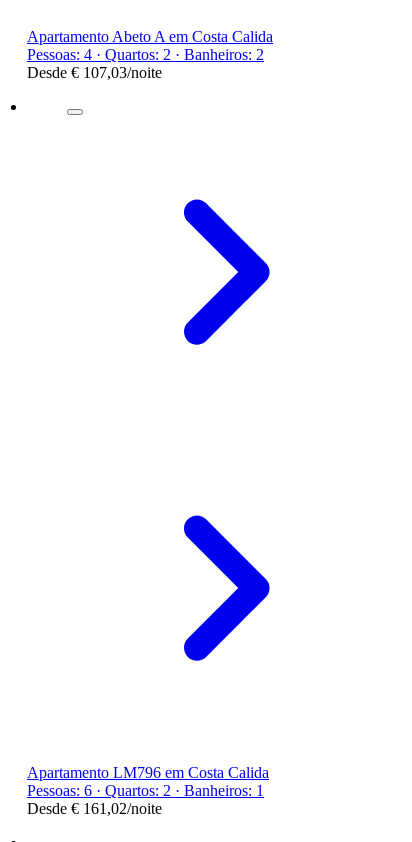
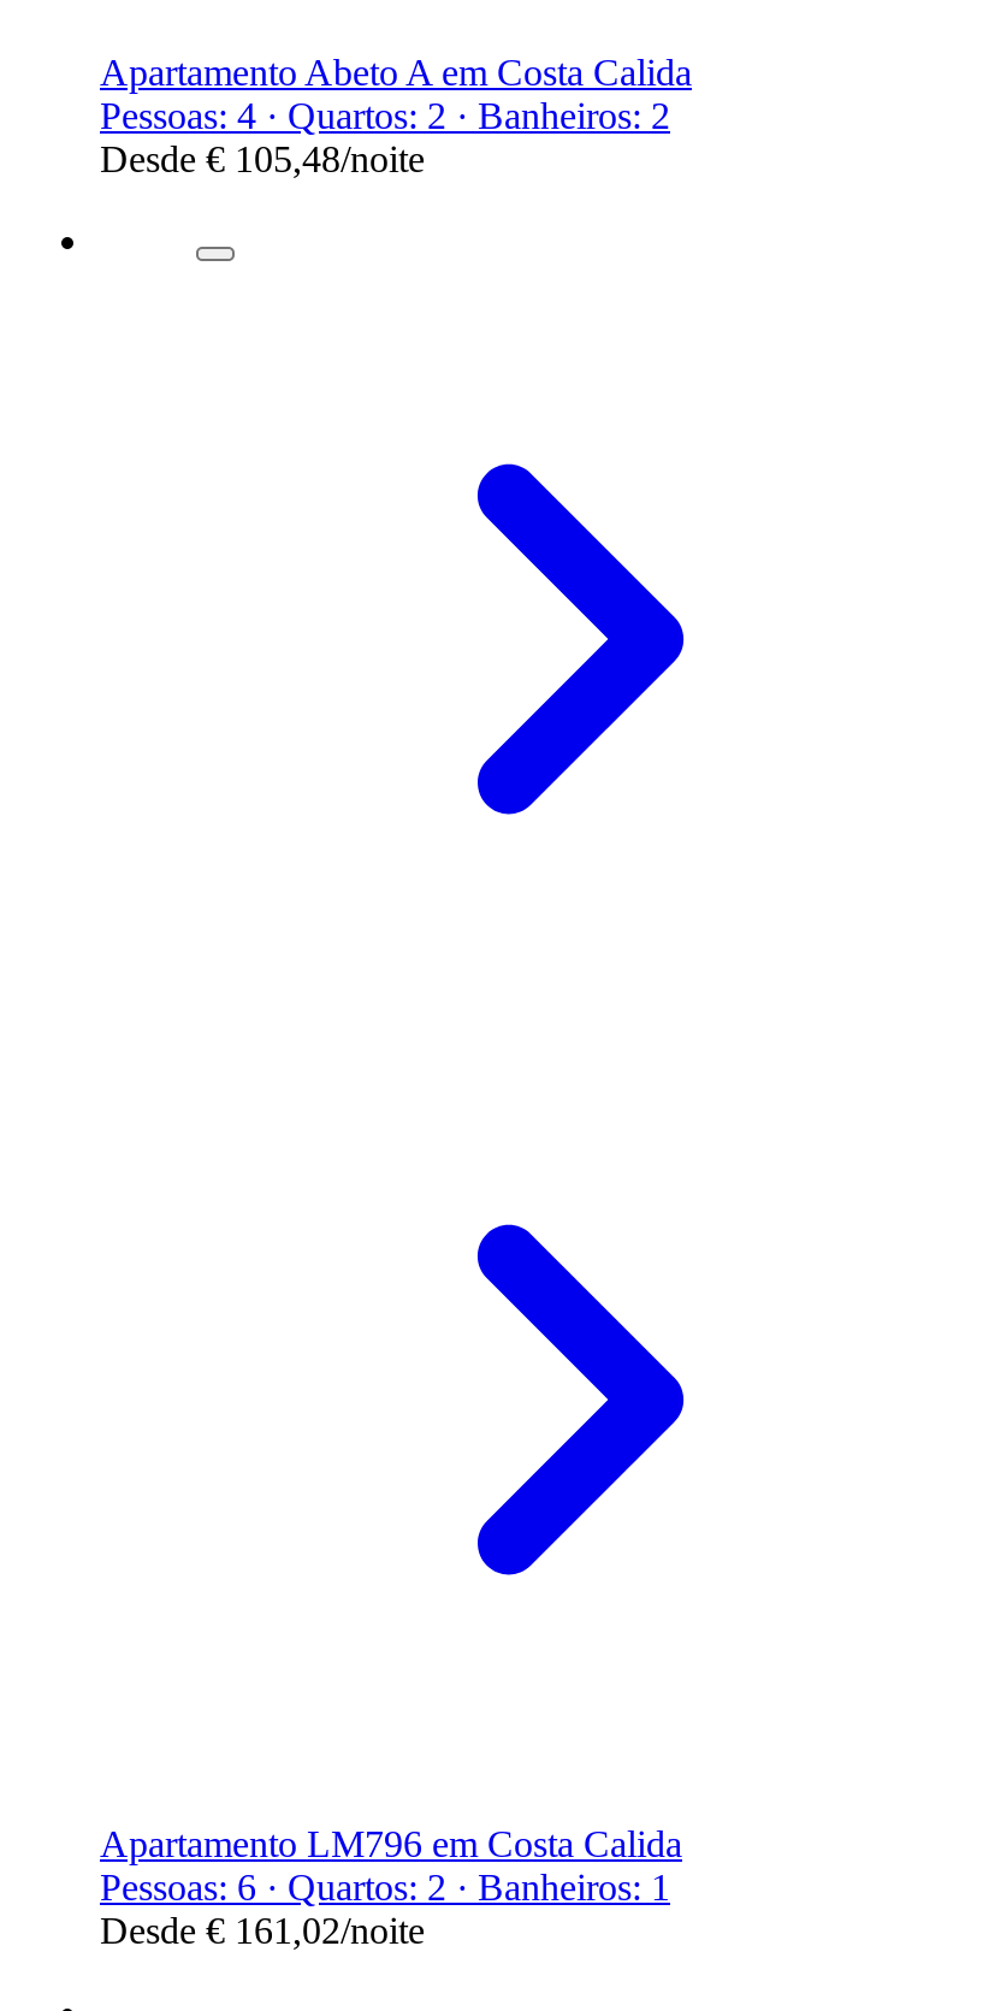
[27,64,162,81] Desde € 107,03/noite -> [100,138,425,179] Desde € 105,48/noite

